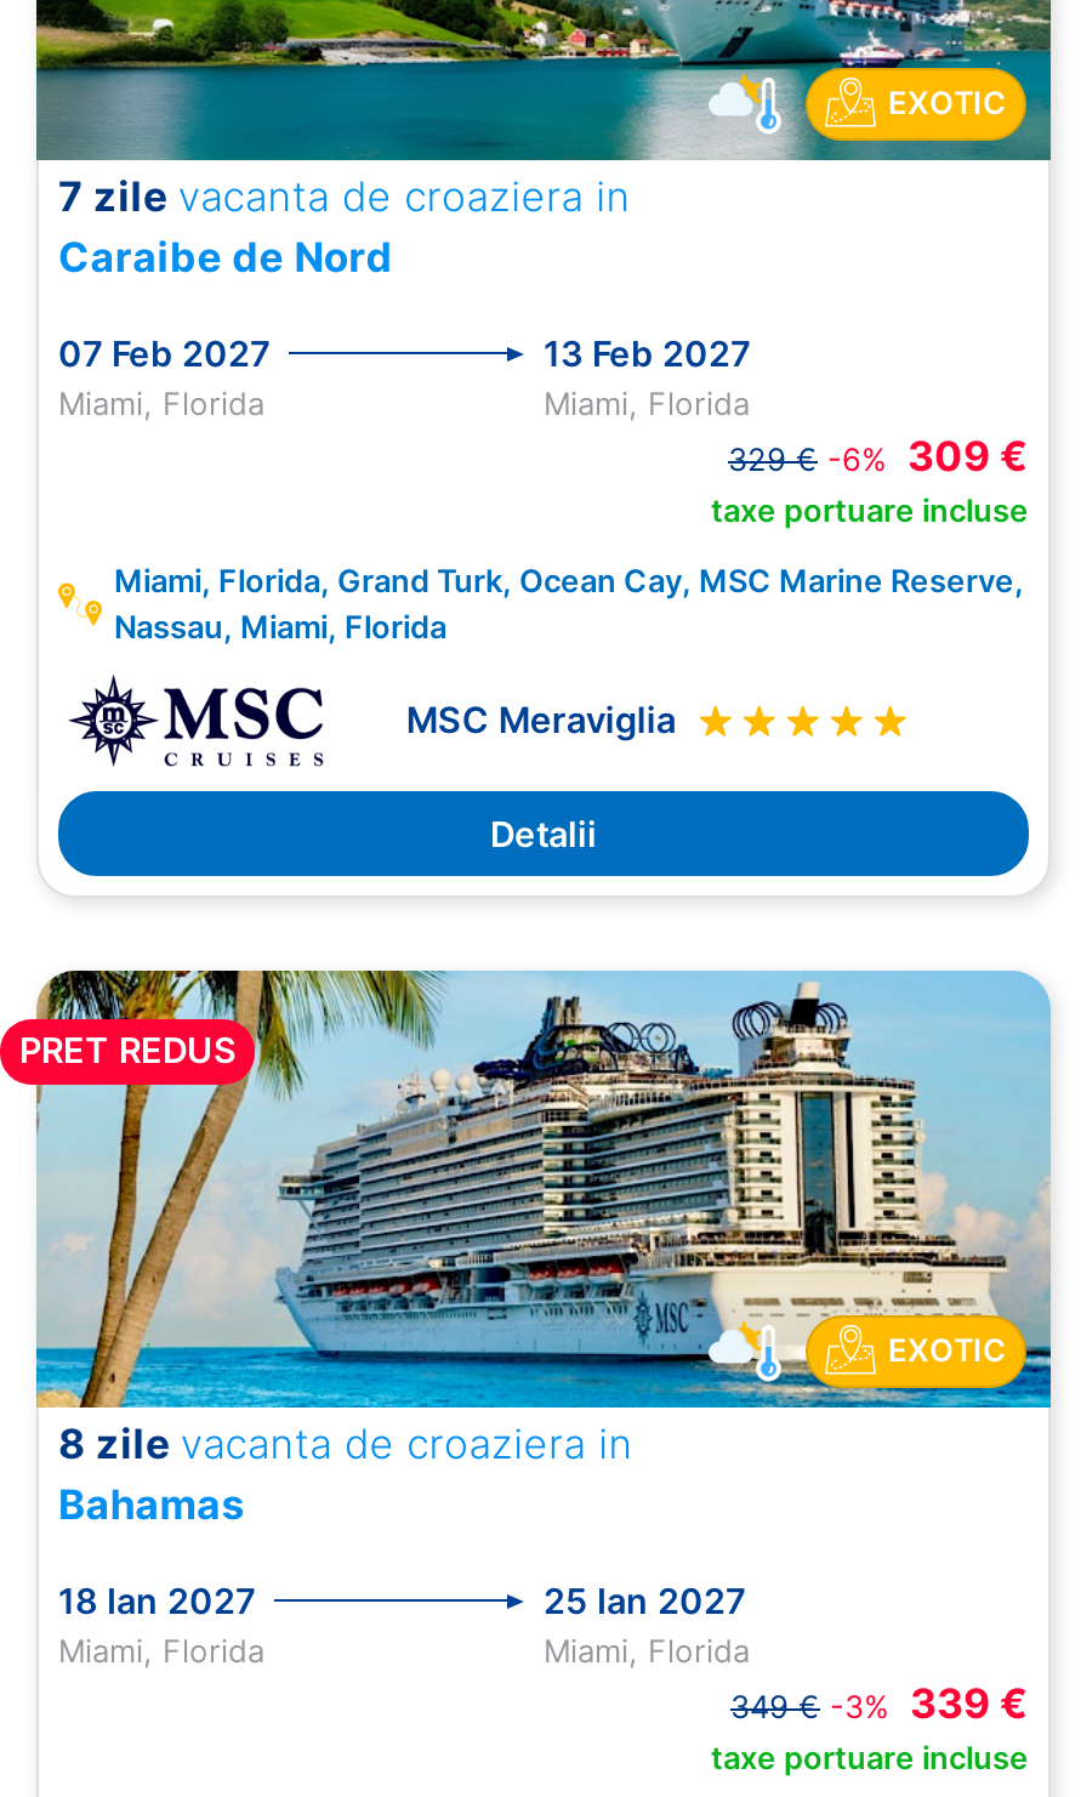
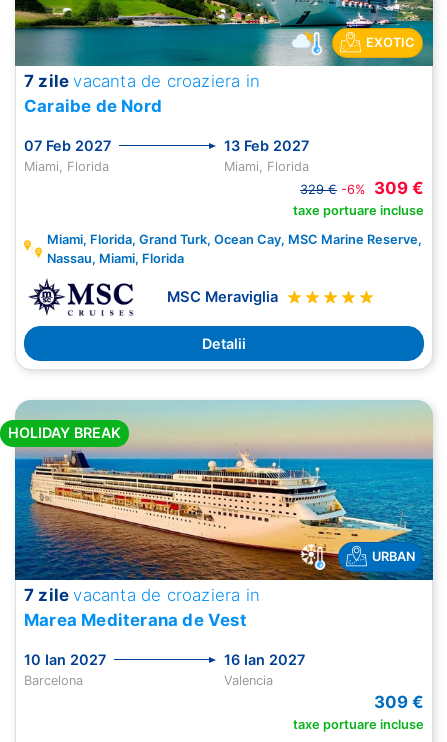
[19,968,1051,1410] [image] | PRET REDUS -> [8,400,434,581] [image] | HOLIDAY BREAK
[888,1333,1007,1369] EXOTIC -> [372,549,415,564] URBAN
[58,1420,633,1530] 8 zile vacanta de croaziera in | Bahamas -> [24,585,260,630] 7 zile vacanta de croaziera in | Marea Mediterana de Vest
[58,1581,1029,1729] 18 Ian 2027 | 25 Ian 2027 | Miami, Florida | Miami, Florida | 349 € -3% 339 € -> [24,651,424,712] 10 Ian 2027 | 16 Ian 2027 | Barcelona | Valencia | 309 €

